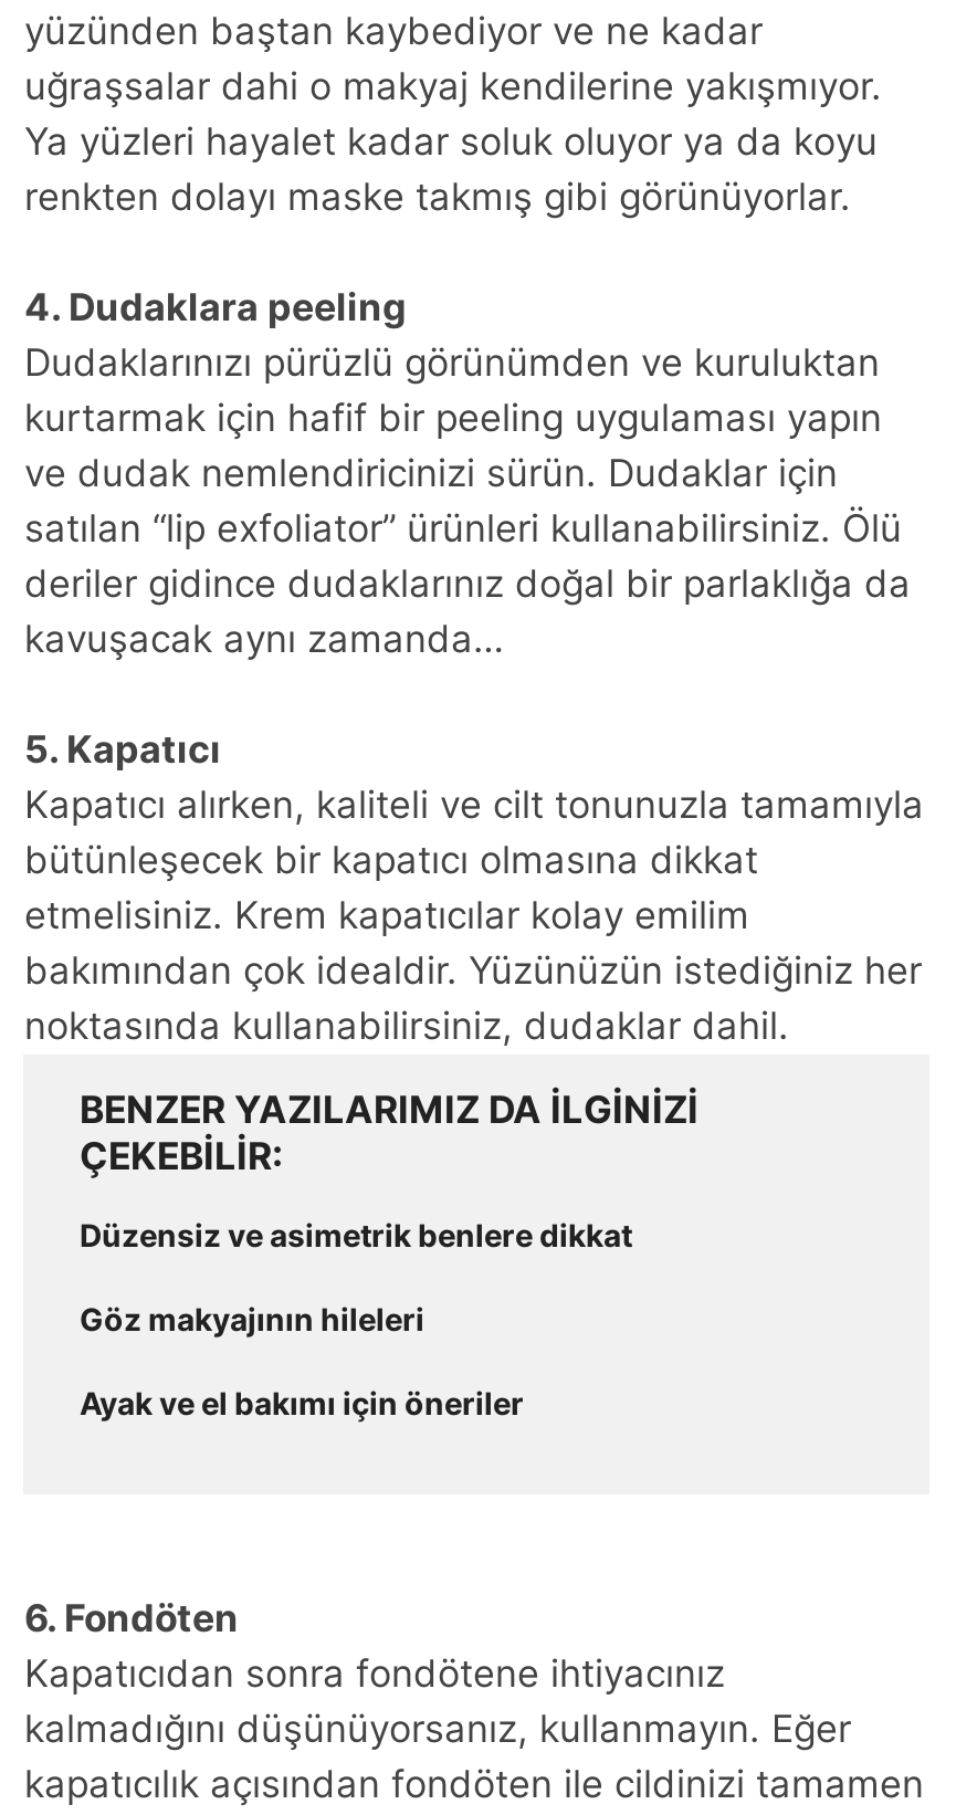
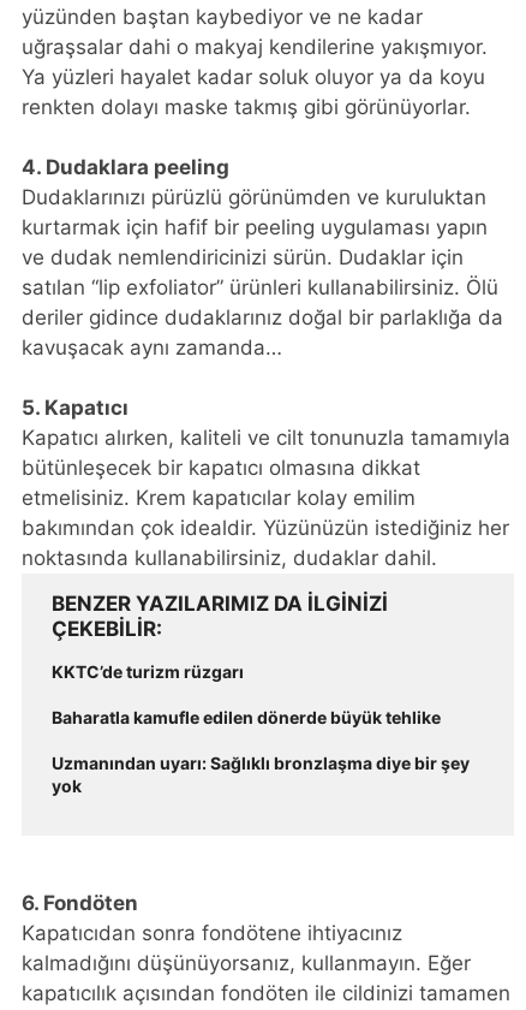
[80,1216,632,1253] Düzensiz ve asimetrik benlere dikkat -> [52,661,244,682] KKTC’de turizm rüzgarı
[80,1300,424,1337] Göz makyajının hileleri -> [52,707,441,727] Baharatla kamufle edilen dönerde büyük tehlike
[80,1384,524,1421] Ayak ve el bakımı için öneriler -> [52,753,470,796] Uzmanından uyarı: Sağlıklı bronzlaşma diye bir şey | yok

